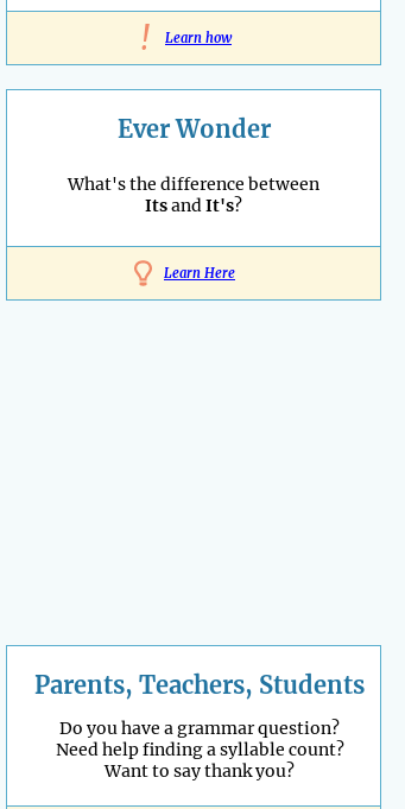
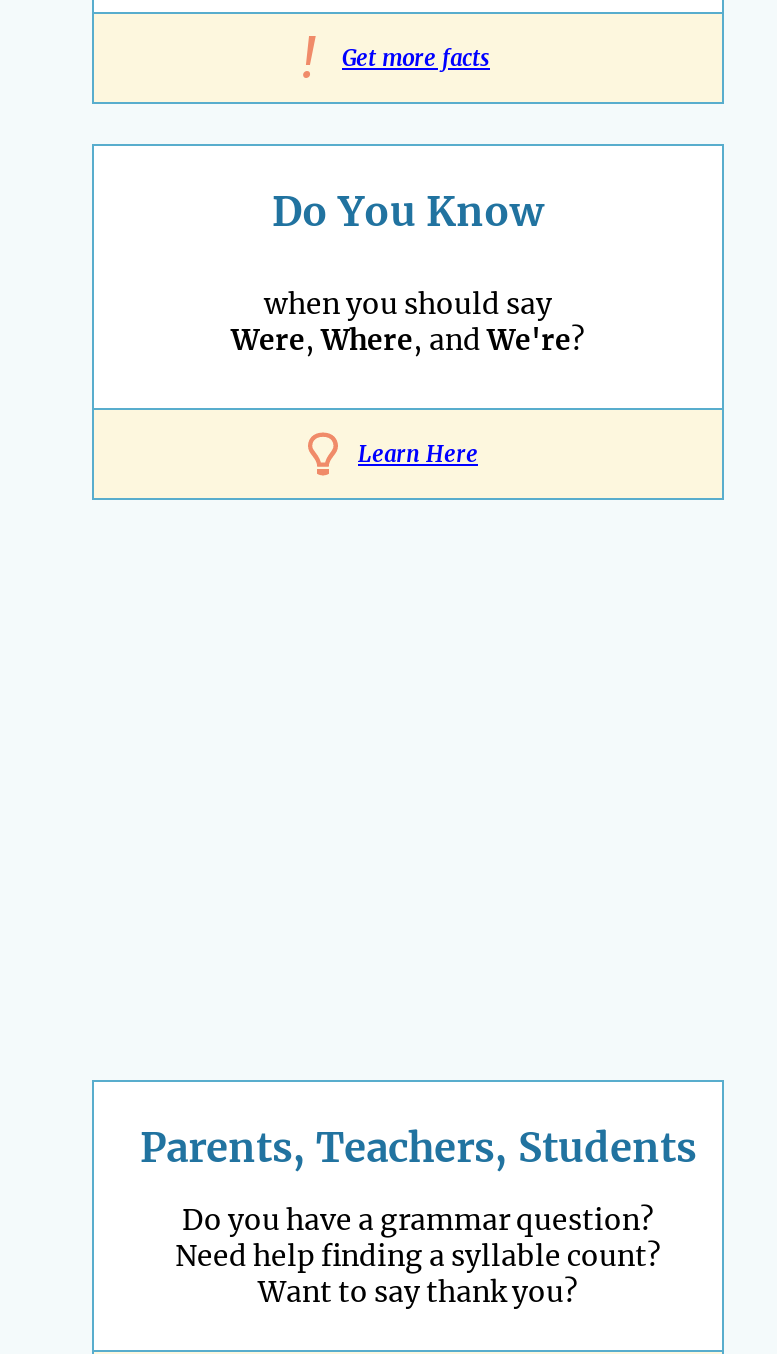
[165,30,232,47] Learn how -> [342,45,490,73] Get more facts
[117,114,270,144] Ever Wonder -> [272,187,544,237] Do You Know
[68,174,319,217] What's the difference between | Its and It's? -> [231,287,585,359] when you should say | Were, Where, and We're?

